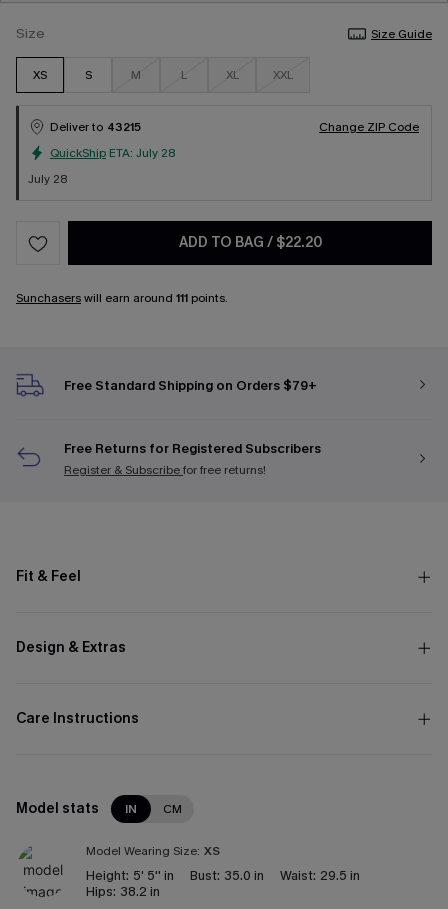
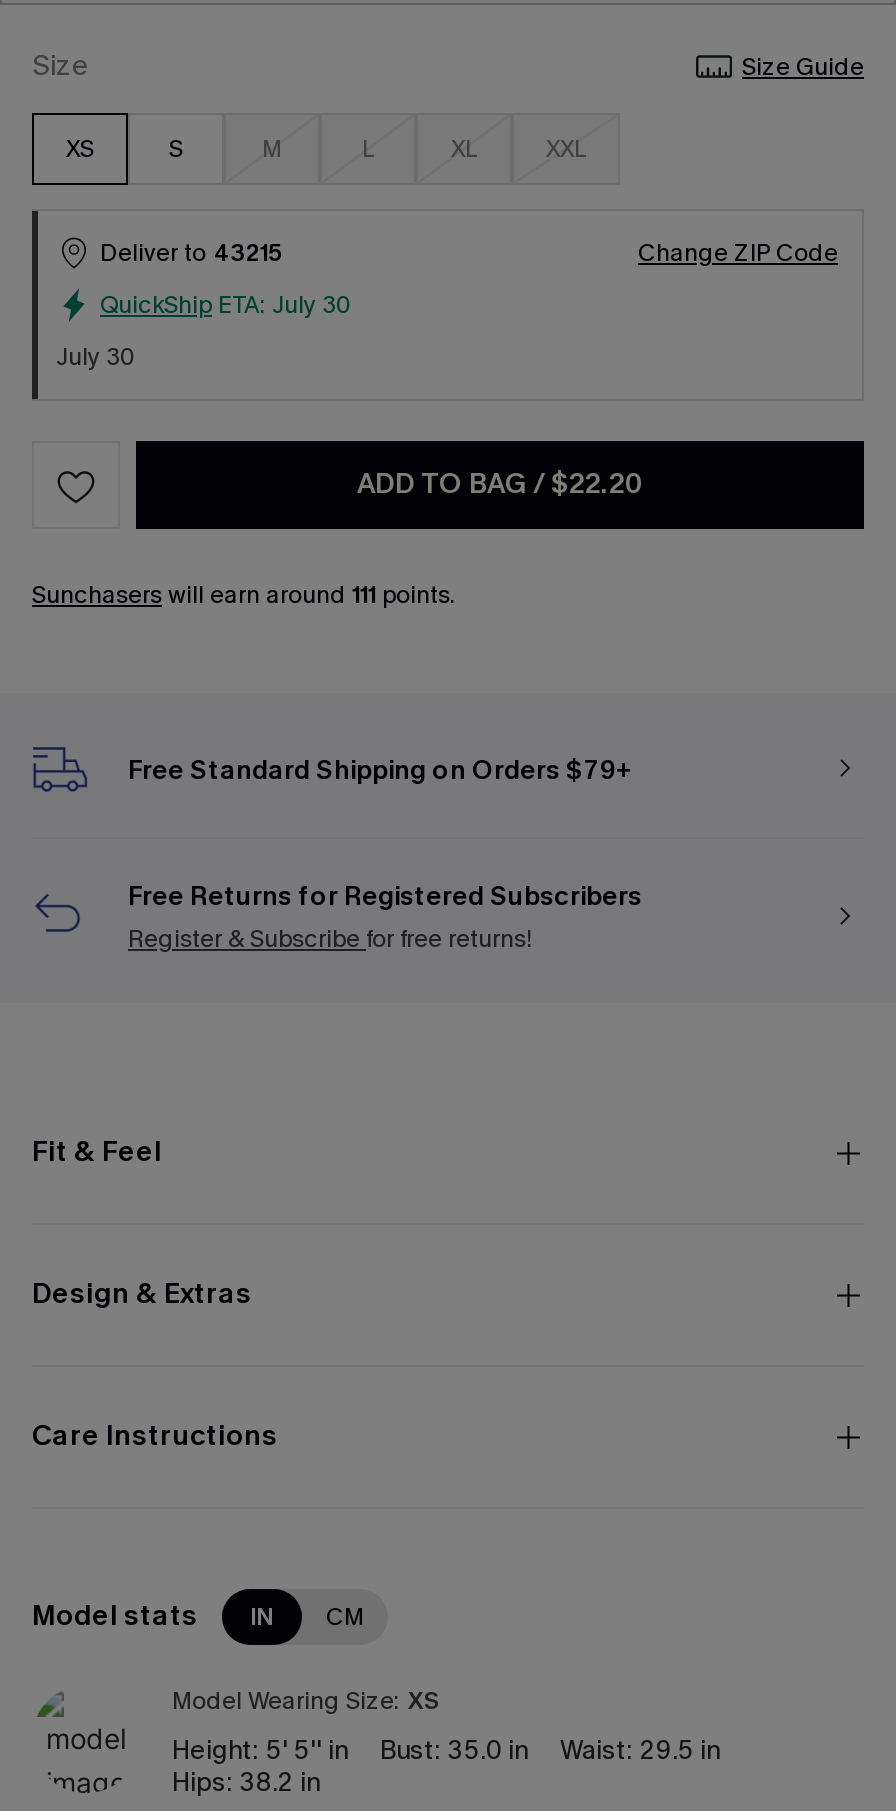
[50,145,176,161] QuickShip ETA: July 28 -> [100,289,352,321] QuickShip ETA: July 30
[28,171,68,187] July 28 -> [56,341,136,373] July 30

